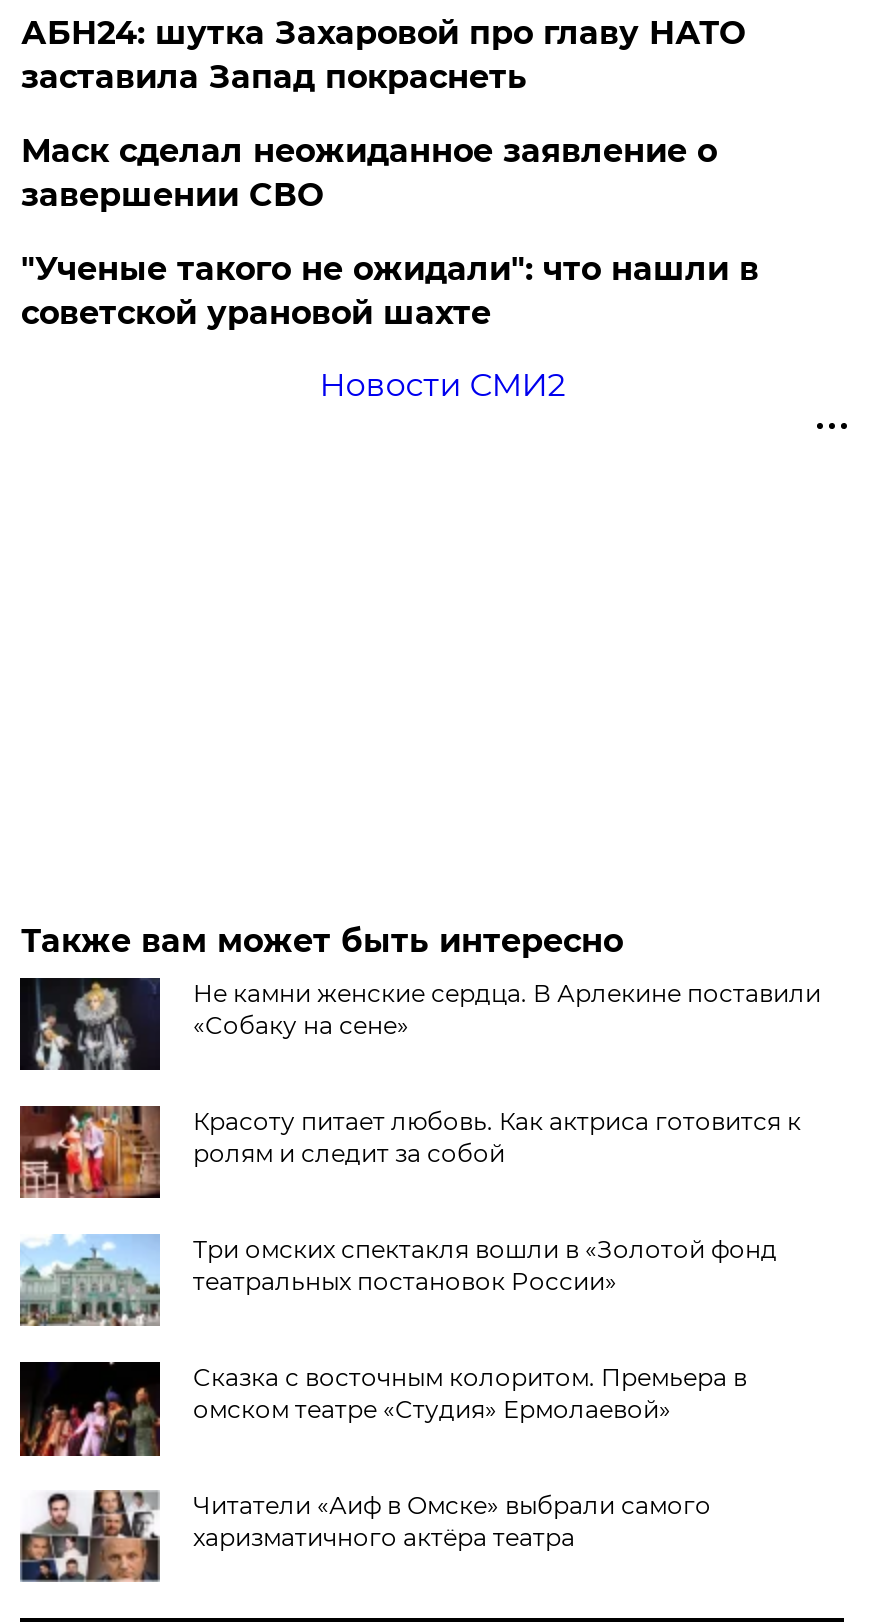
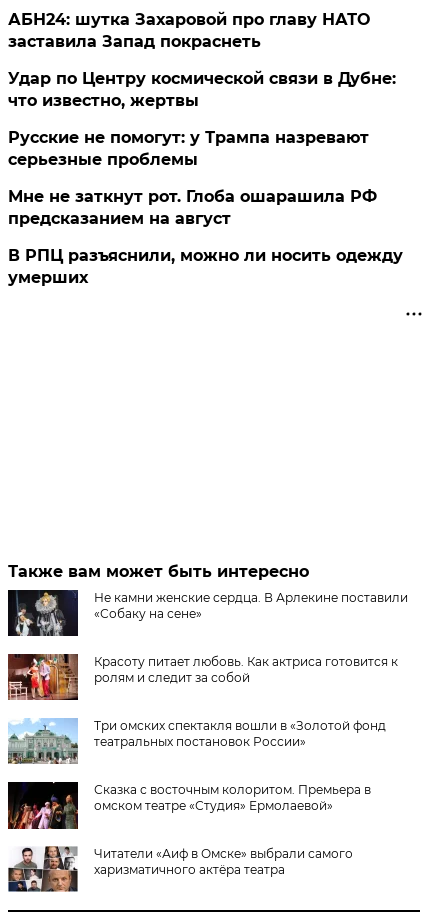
[21,132,759,404] Маск сделал неожиданное заявление о | завершении СВО | "Ученые такого не ожидали": что нашли в | советской урановой шахте | Новости СМИ2 -> [8,69,403,287] Удар по Центру космической связи в Дубне: | что известно, жертвы | Русские не помогут: у Трампа назревают | серьезные проблемы | Мне не заткнут рот. Глоба ошарашила РФ | предсказанием на август | В РПЦ разъяснили, можно ли носить одежду | умерших

